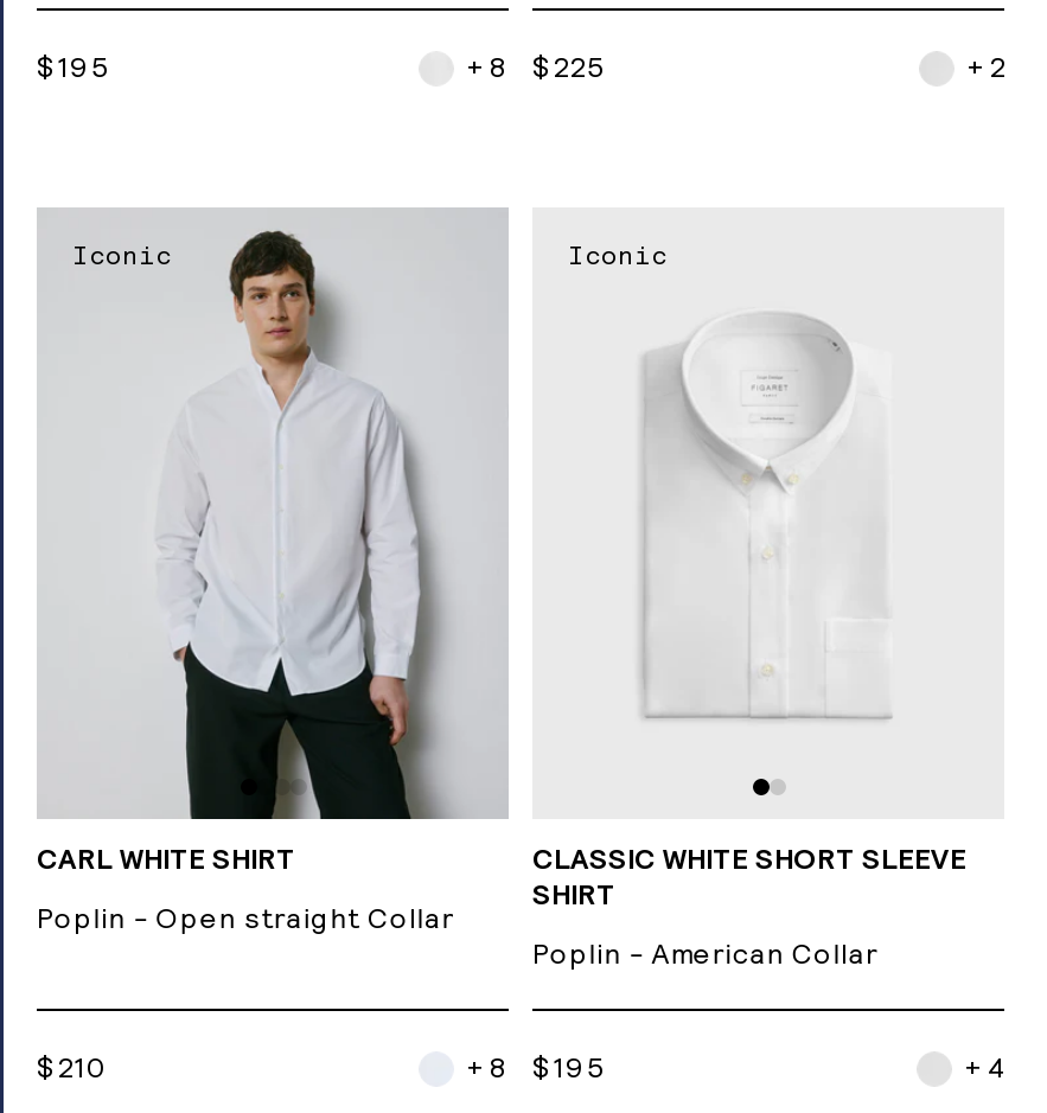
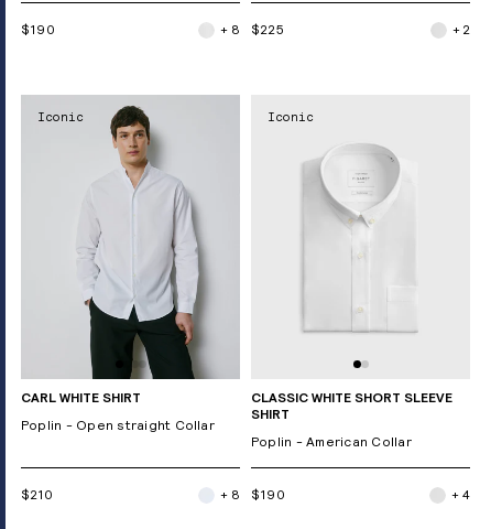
[37,49,110,87] $195 -> [21,21,56,39] $190
[466,1049,606,1087] + 8 $195 -> [220,486,286,504] + 8 $190

